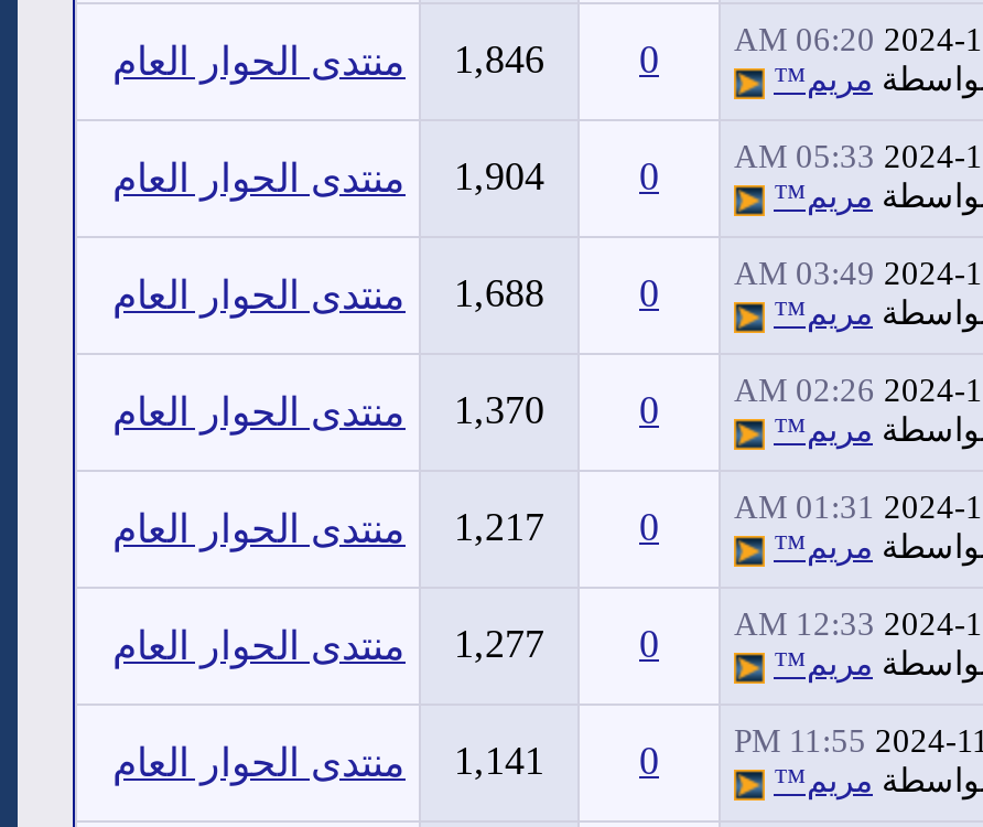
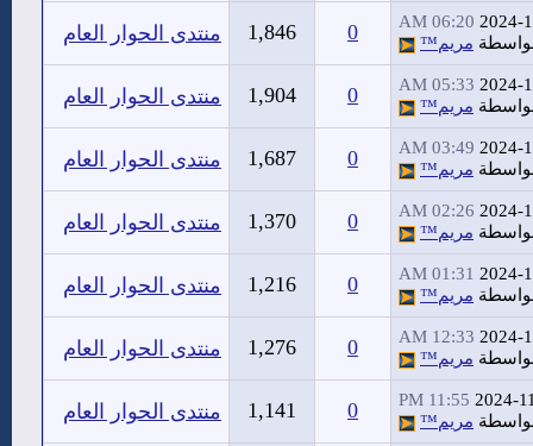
[112,271,544,318] 1,688 منتدى الحوار العام -> [63,146,296,171] 1,687 منتدى الحوار العام
[112,505,544,551] 1,217 منتدى الحوار العام -> [63,272,296,297] 1,216 منتدى الحوار العام
[112,622,544,668] 1,277 منتدى الحوار العام -> [63,335,296,360] 1,276 منتدى الحوار العام

